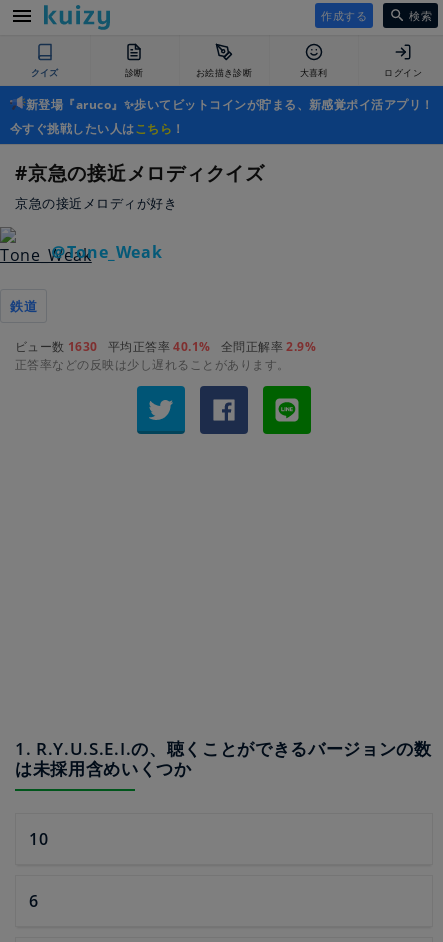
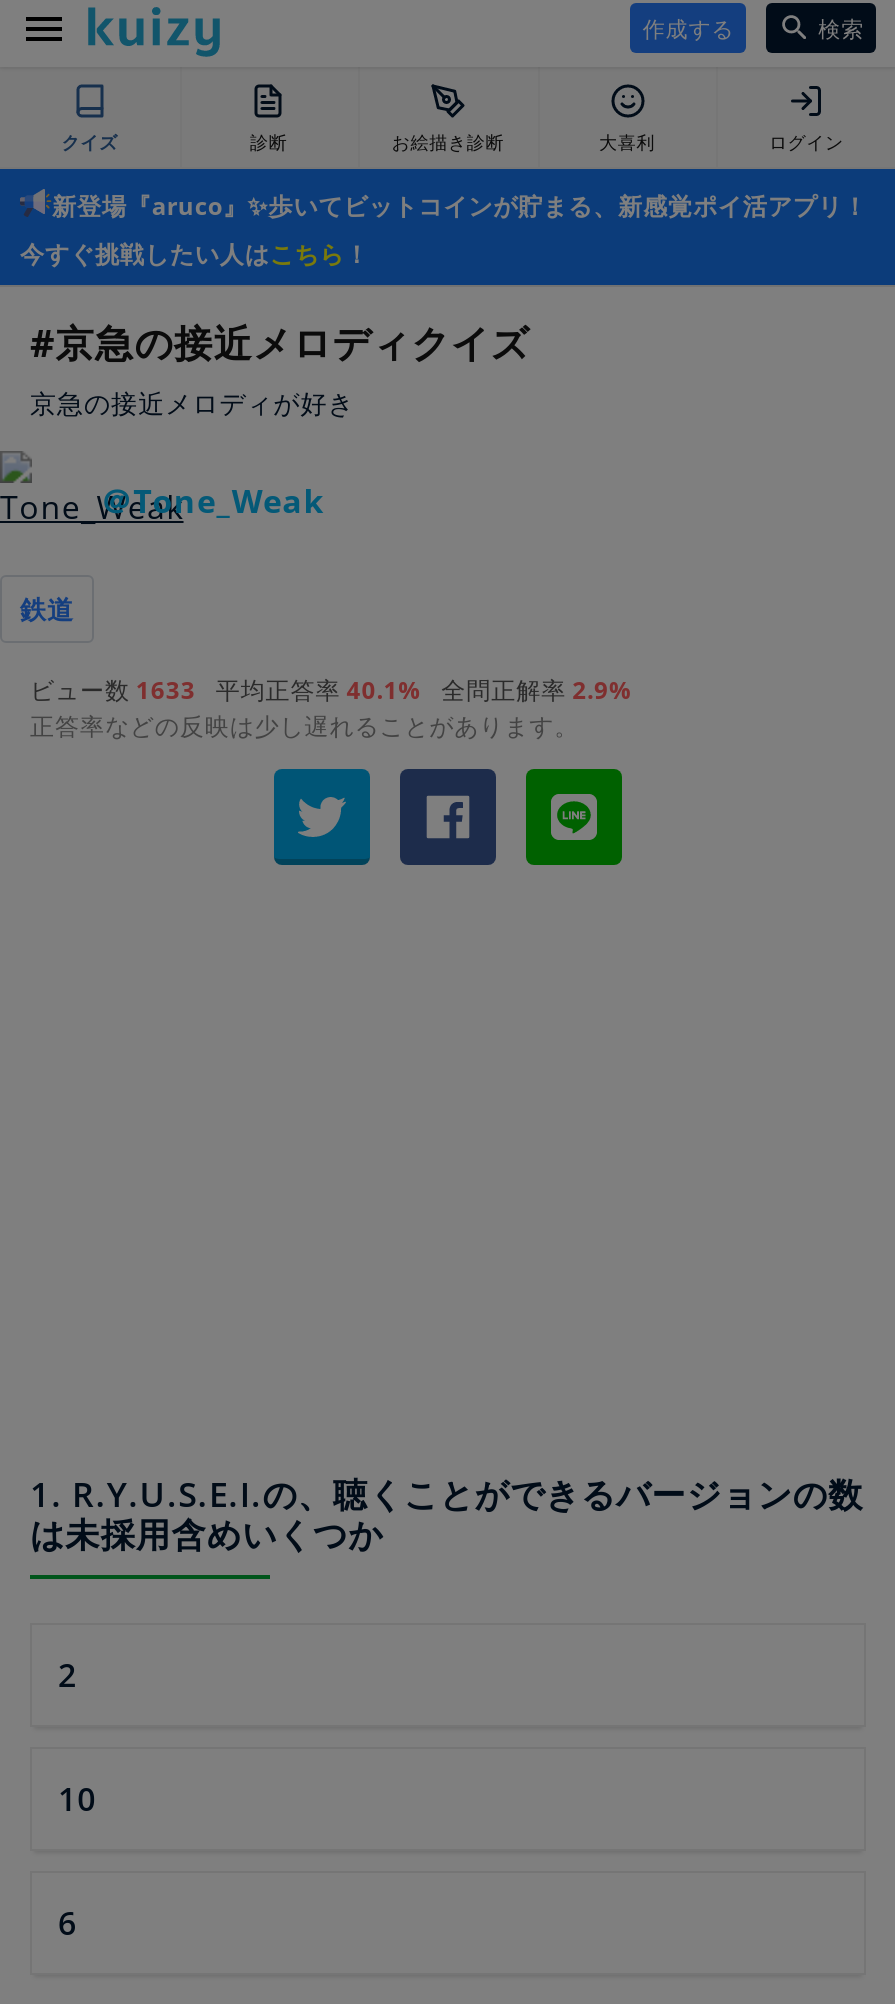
[15,338,316,355] ビュー数 1630 平均正答率 40.1% 全問正解率 2.9% -> [30,673,632,707] ビュー数 1633 平均正答率 40.1% 全問正解率 2.9%
none -> [58,1653,77,1697] 2

